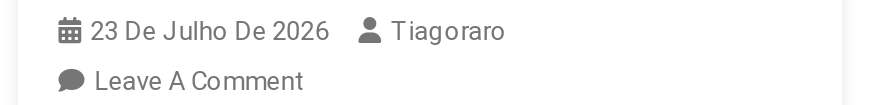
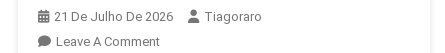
[91,16,329,46] 23 De Julho De 2026 -> [54,9,173,24] 21 De Julho De 2026

